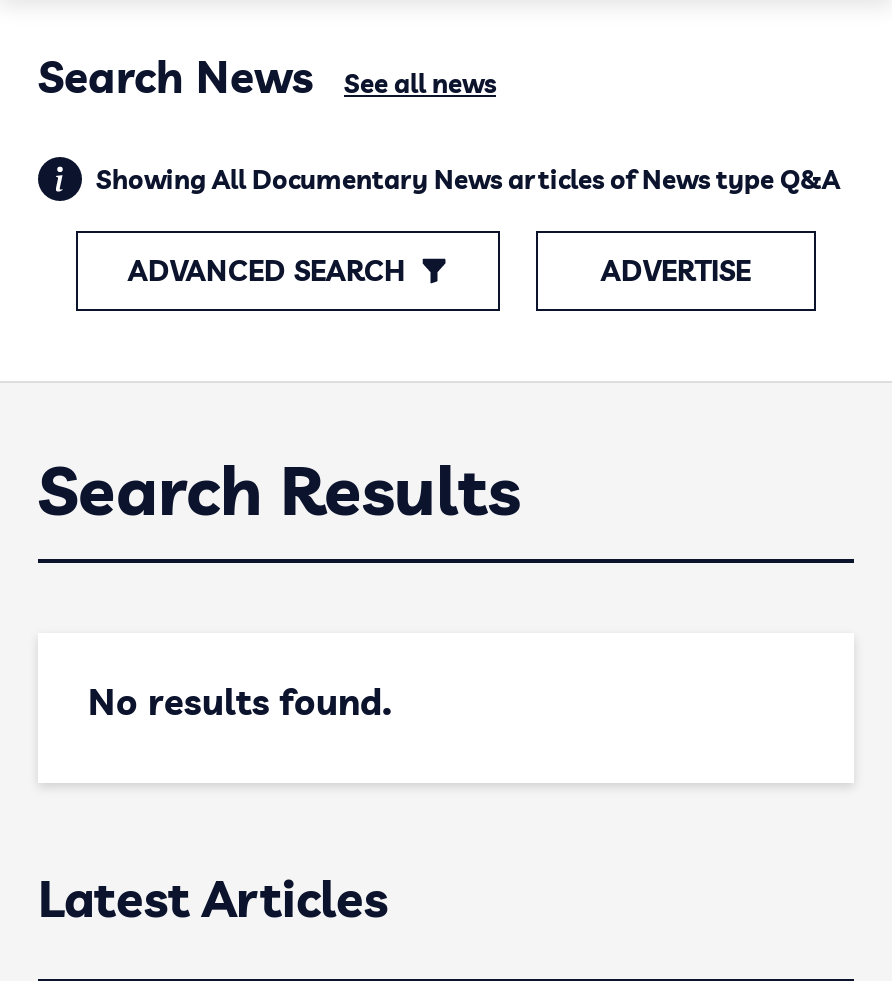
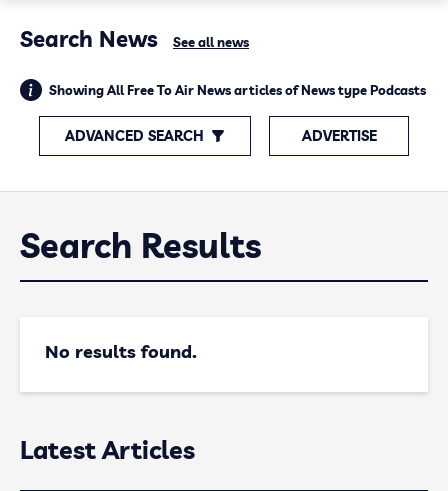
[96,163,840,195] Showing All Documentary News articles of News type Q&A -> [49,82,426,98] Showing All Free To Air News articles of News type Podcasts

